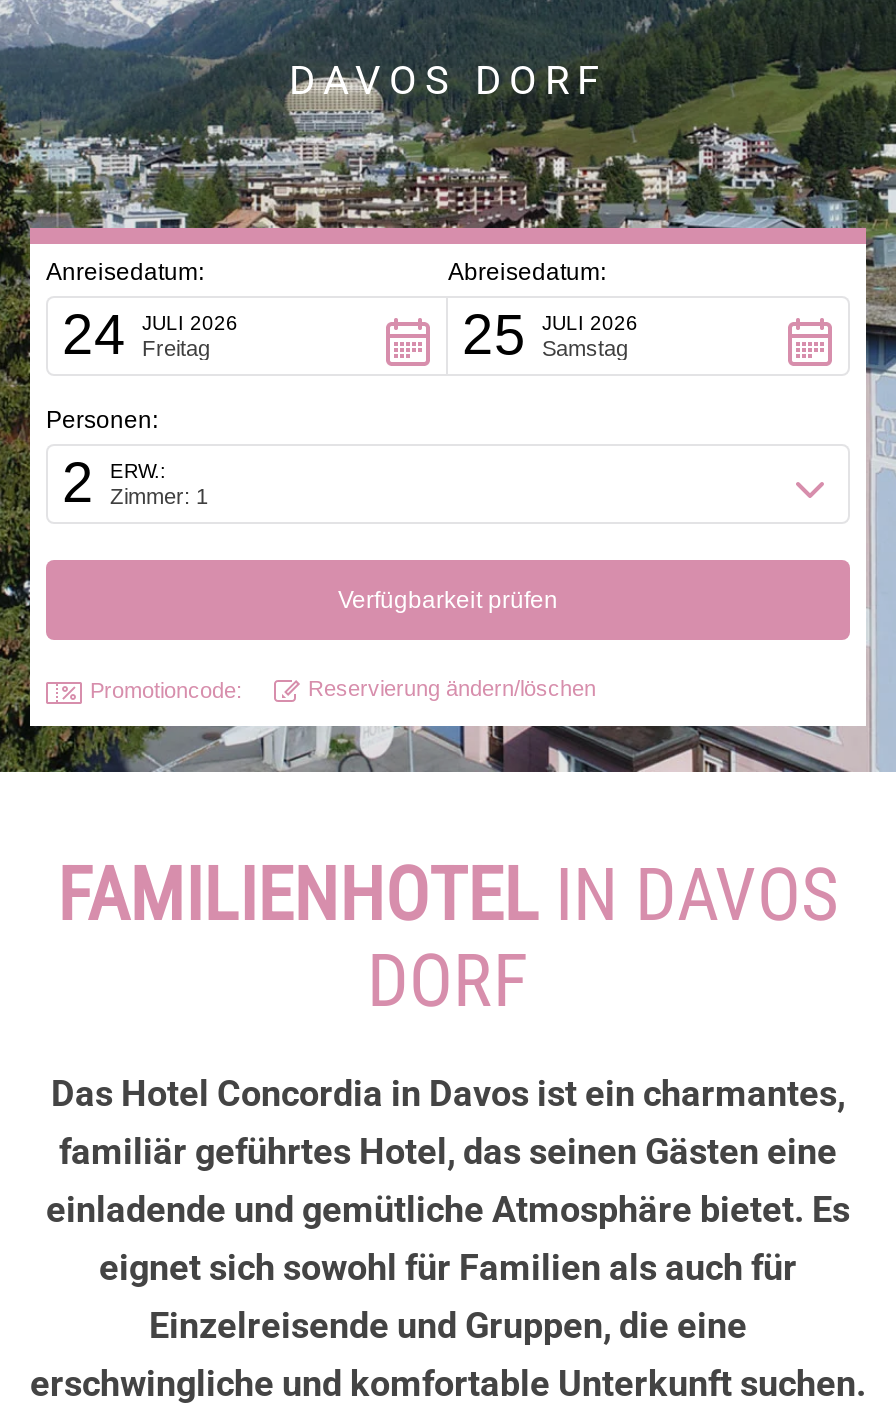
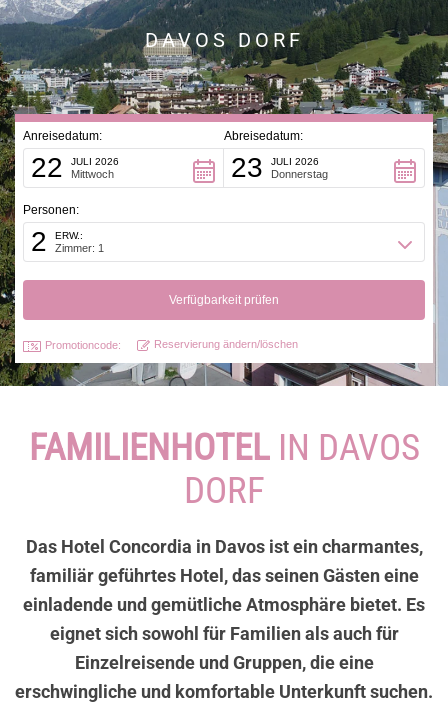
[62,304,126,366] 24 -> [31,152,63,183] 22
[462,304,526,366] 25 -> [231,152,263,183] 23
[142,336,210,360] Freitag -> [71,168,114,180] Mittwoch
[542,336,628,360] Samstag -> [271,168,328,180] Donnerstag

